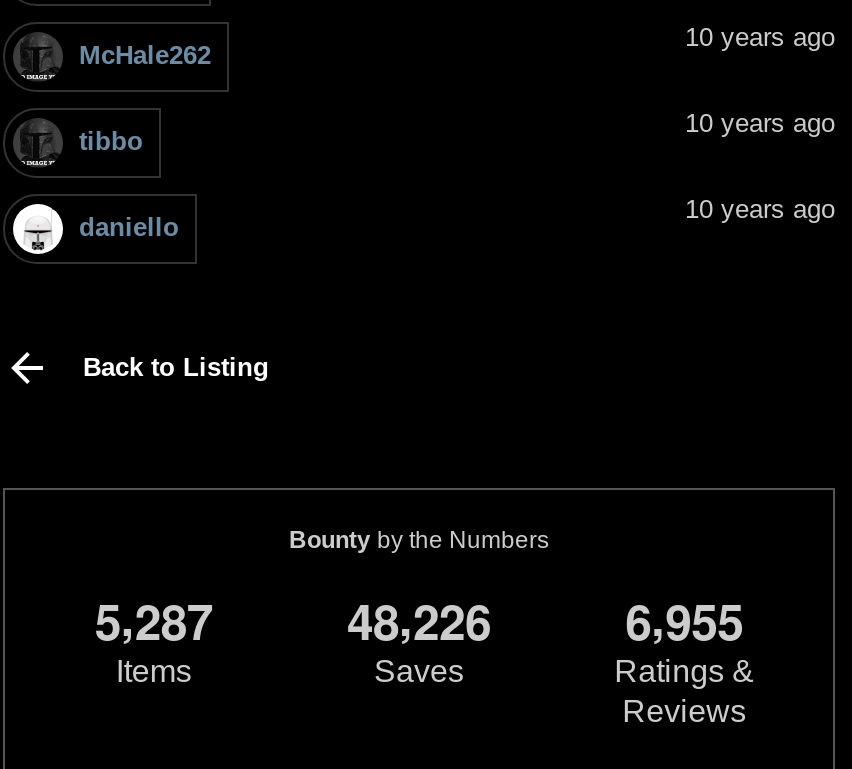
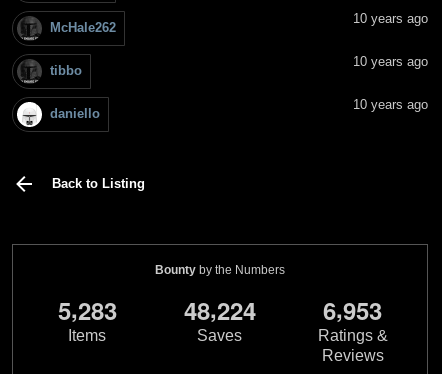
[95,582,213,653] 5,287 -> [58,291,117,327] 5,283
[347,582,491,653] 48,226 -> [184,291,256,327] 48,224
[625,582,743,653] 6,955 -> [323,291,382,327] 6,953

